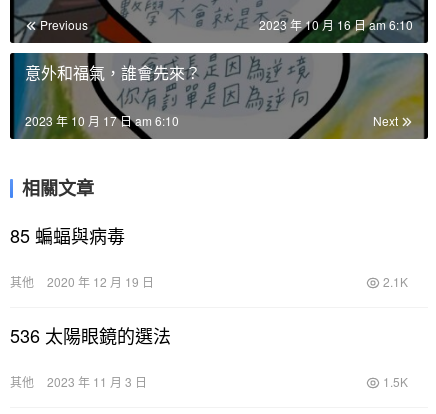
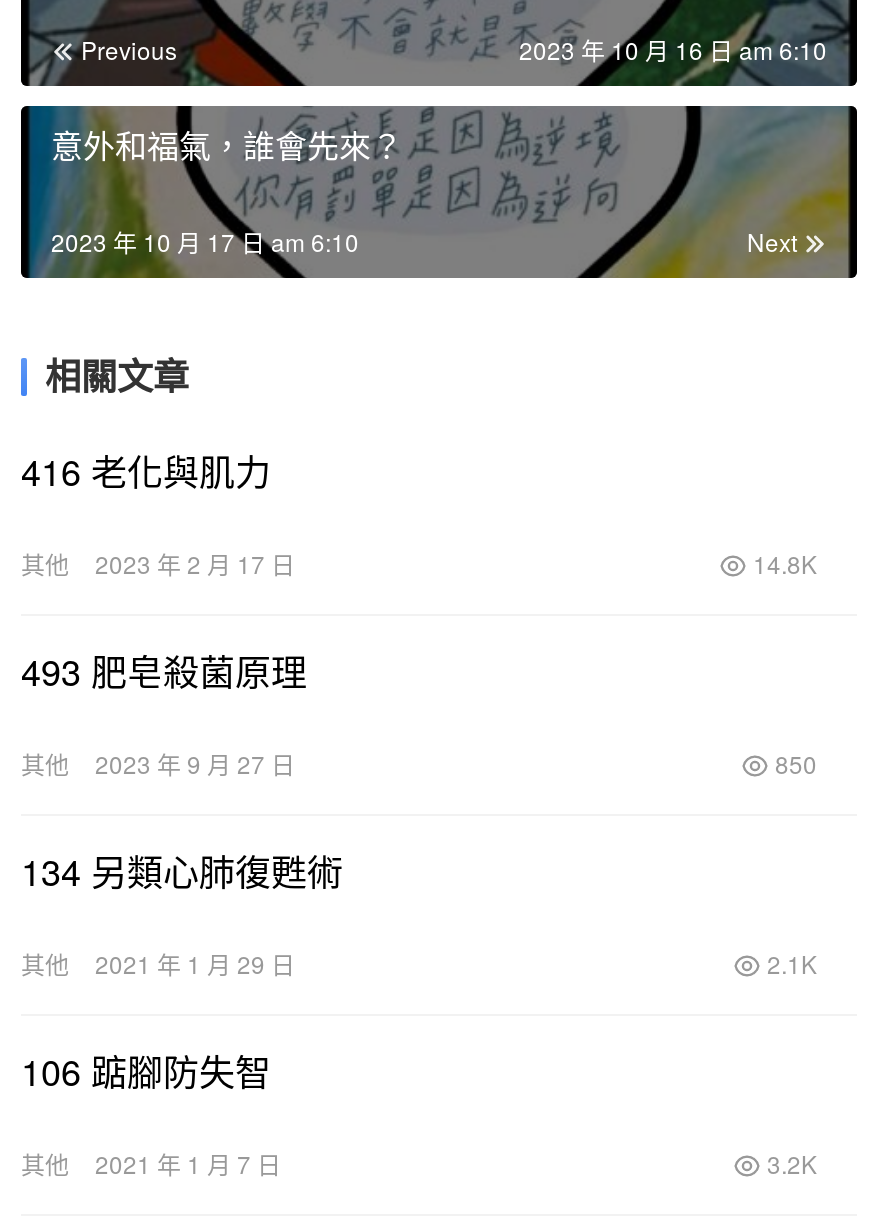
[10,222,125,248] 85 蝙蝠與病毒 -> [21,444,271,496] 416 老化與肌力
[47,273,154,290] 2020 年 12 月 19 日 -> [21,546,817,980] 2023 年 2 月 17 日 | 14.8K | 493 肥皂殺菌原理 | 其他 | 2023 年 9 月 27 日 | 850 | 134 另類心肺復甦術 | 其他 | 2021 年 1 月 29 日
[10,322,171,348] 536 太陽眼鏡的選法 -> [21,1044,271,1096] 106 踮腳防失智
[47,373,408,390] 2023 年 11 月 3 日 | 1.5K -> [95,1146,817,1180] 2021 年 1 月 7 日 | 3.2K

